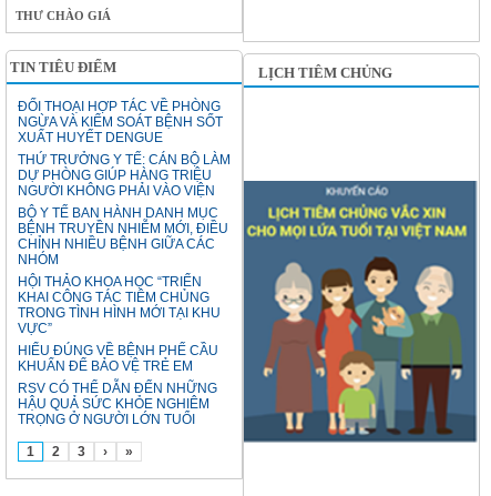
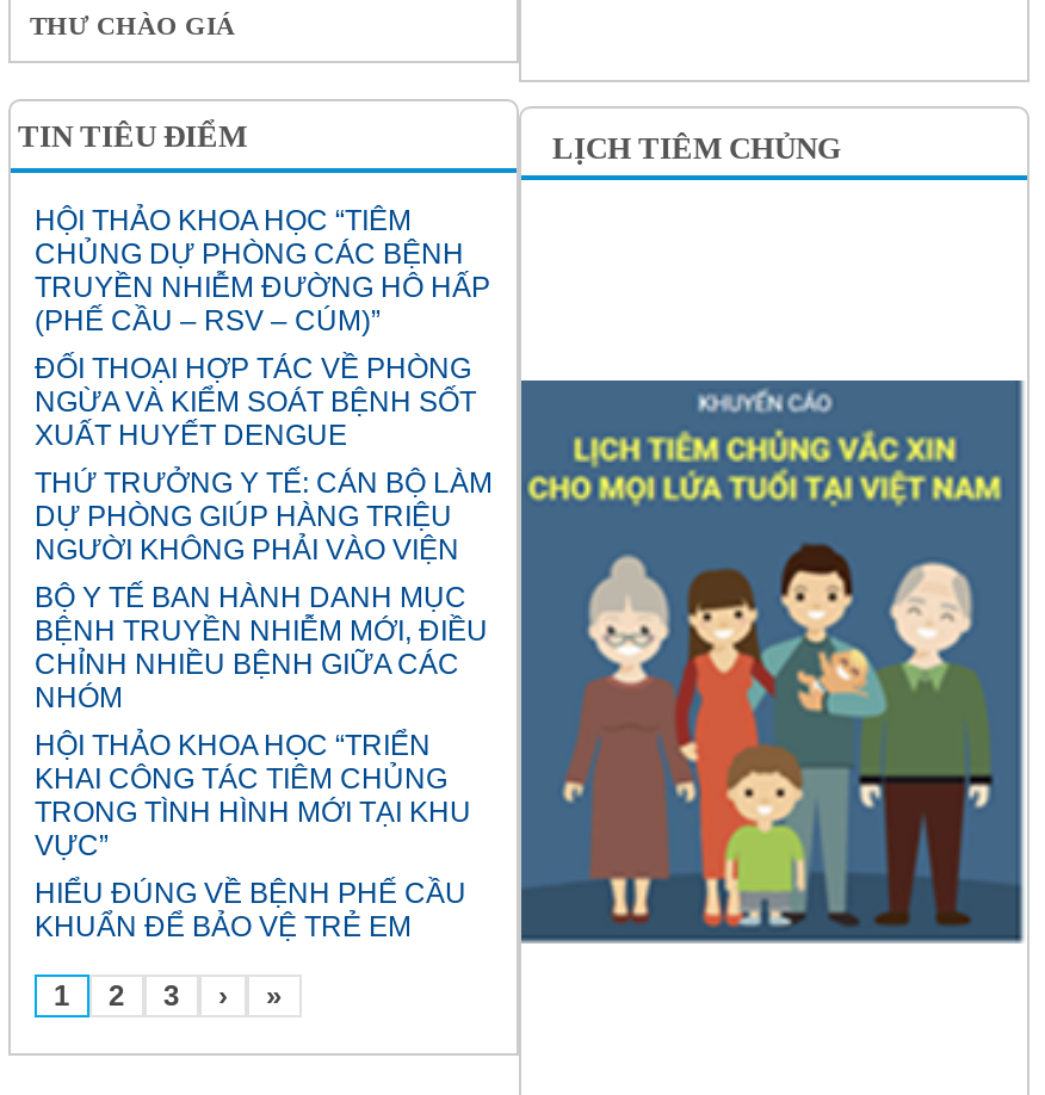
none -> [35,205,490,338] HỘI THẢO KHOA HỌC “TIÊM | CHỦNG DỰ PHÒNG CÁC BỆNH | TRUYỀN NHIỄM ĐƯỜNG HÔ HẤP | (PHẾ CẦU – RSV – CÚM)”
moved [18,99,231,374] -> [35,353,493,944]: ĐỐI THOẠI HỢP TÁC VỀ PHÒNG | NGỪA VÀ KIỂM SOÁT BỆNH SỐT | XUẤT HUYẾT DENGUE | ... | HIỂU ĐÚNG VỀ BỆNH PHẾ CẦU | KHUẨN ĐỂ BẢO VỆ TRẺ EM
[243,140,478,444] [image] -> [519,378,1025,977] [image]
[18,381,217,428] RSV CÓ THỂ DẪN ĐẾN NHỮNG | HẬU QUẢ SỨC KHỎE NGHIÊM | TRỌNG Ở NGƯỜI LỚN TUỔI -> none

